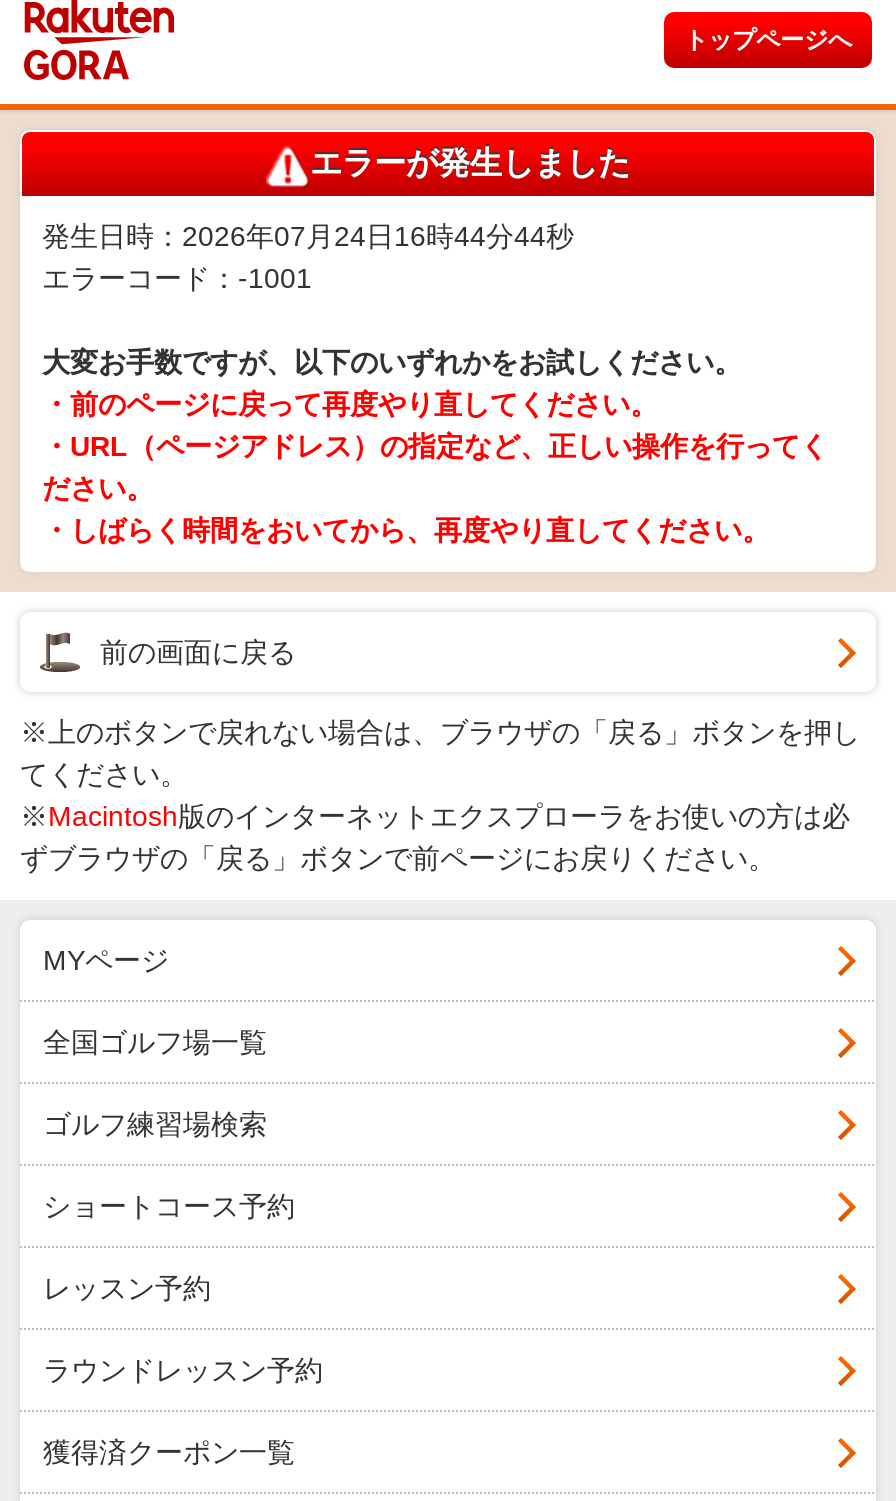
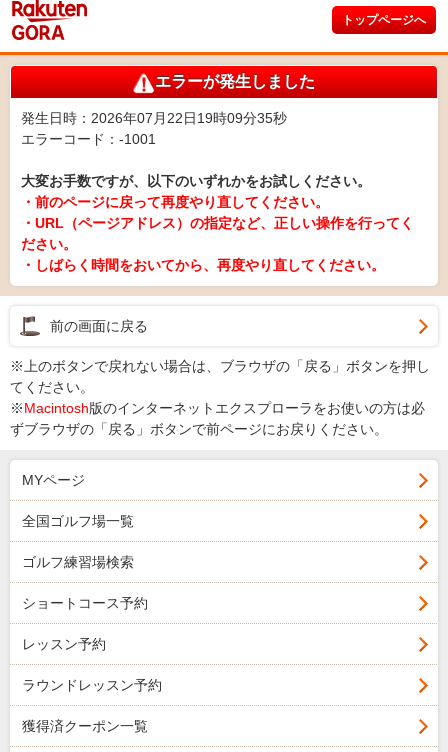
[42,220,574,252] 発生日時：2026年07月24日16時44分44秒 -> [21,110,287,126] 発生日時：2026年07月22日19時09分35秒

